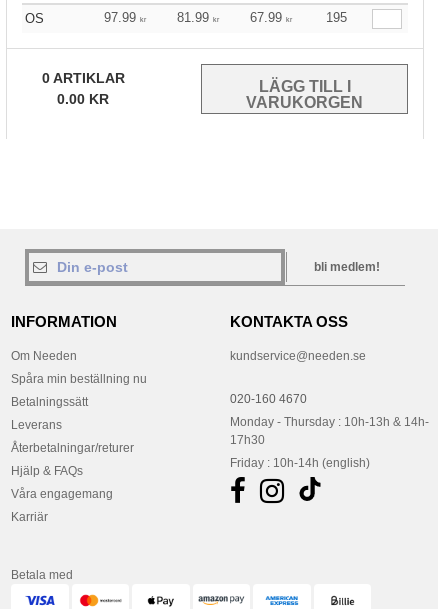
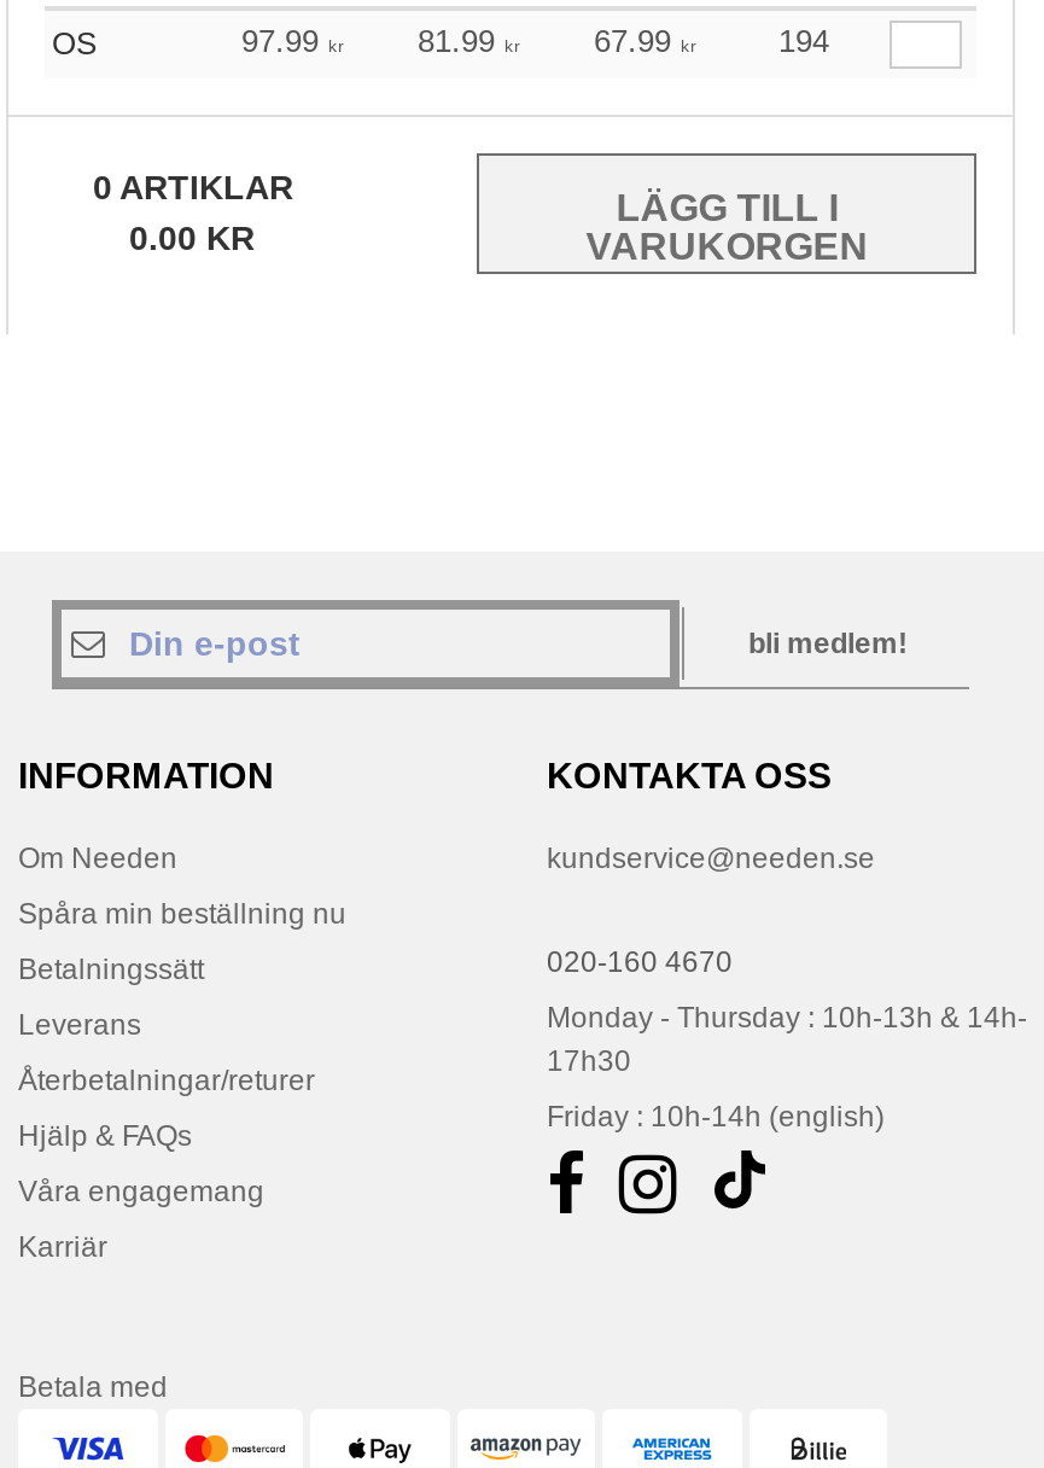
[326,10,347,25] 195 -> [778,24,829,60] 194

